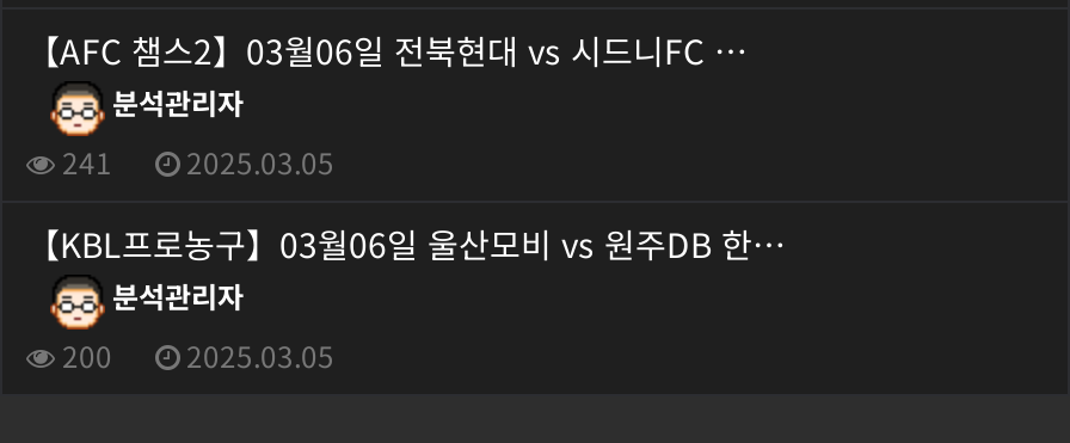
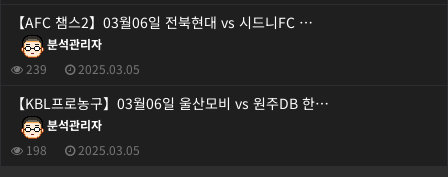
[55,140,334,181] 241 2025.03.05 -> [23,60,140,77] 239 2025.03.05
[55,333,334,374] 200 2025.03.05 -> [23,141,140,158] 198 2025.03.05

